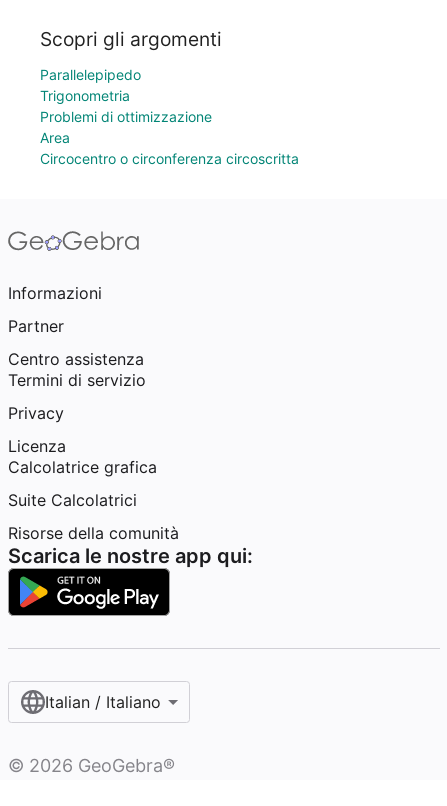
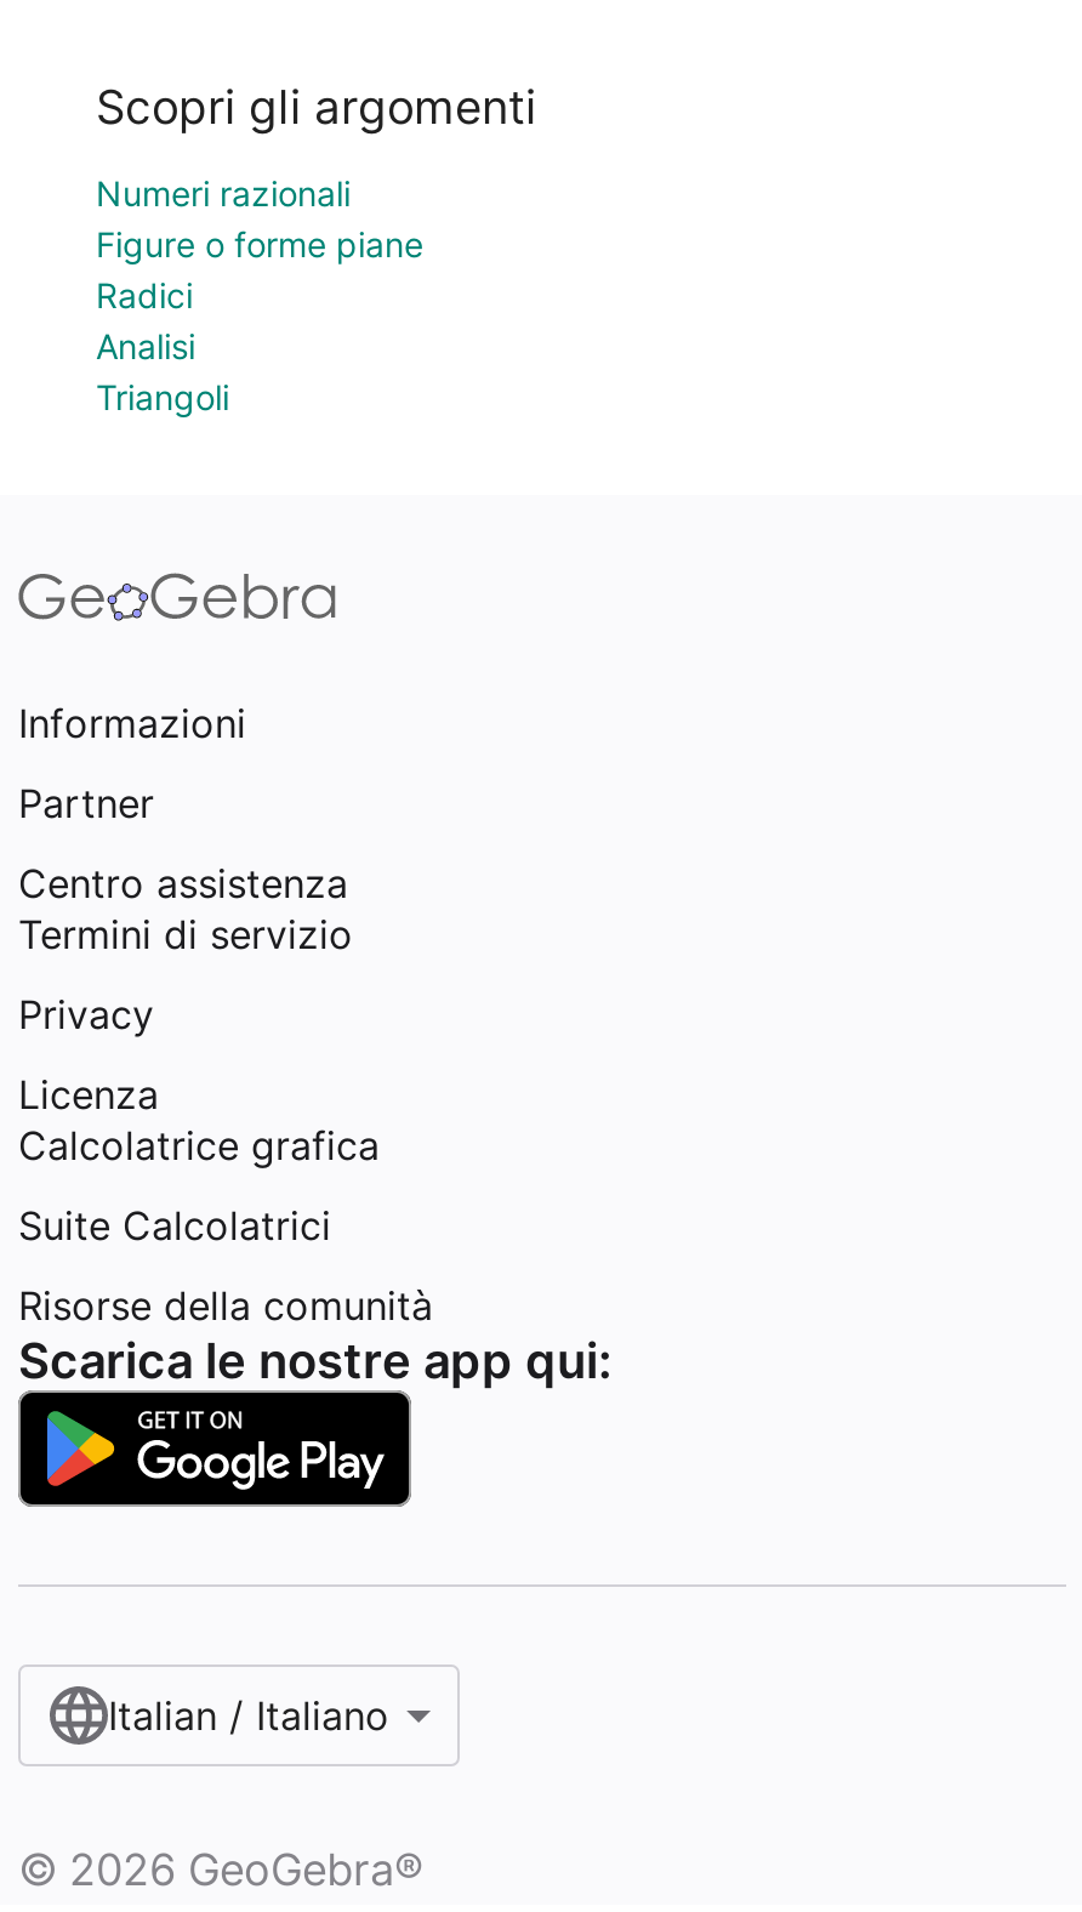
[40,66,299,167] Parallelepipedo | Trigonometria | Problemi di ottimizzazione | Area | Circocentro o circonferenza circoscritta -> [96,172,423,417] Numeri razionali | Figure o forme piane | Radici | Analisi | Triangoli

